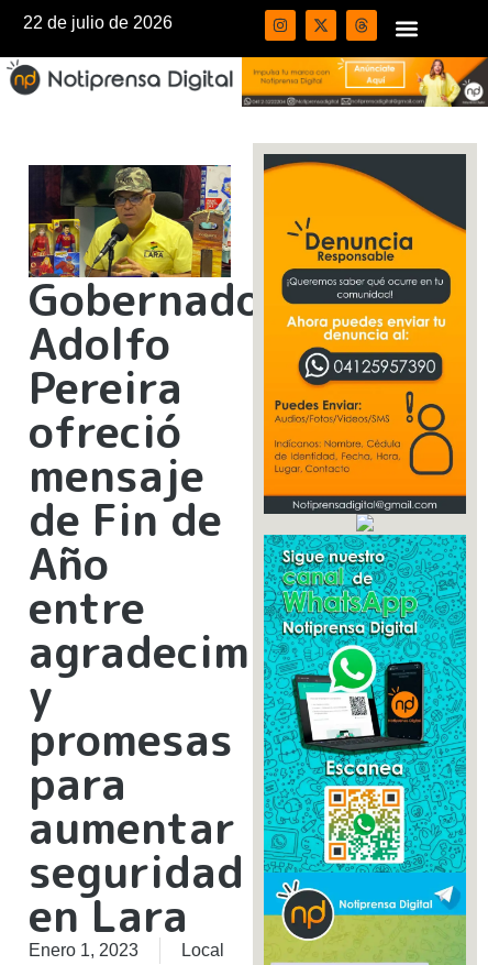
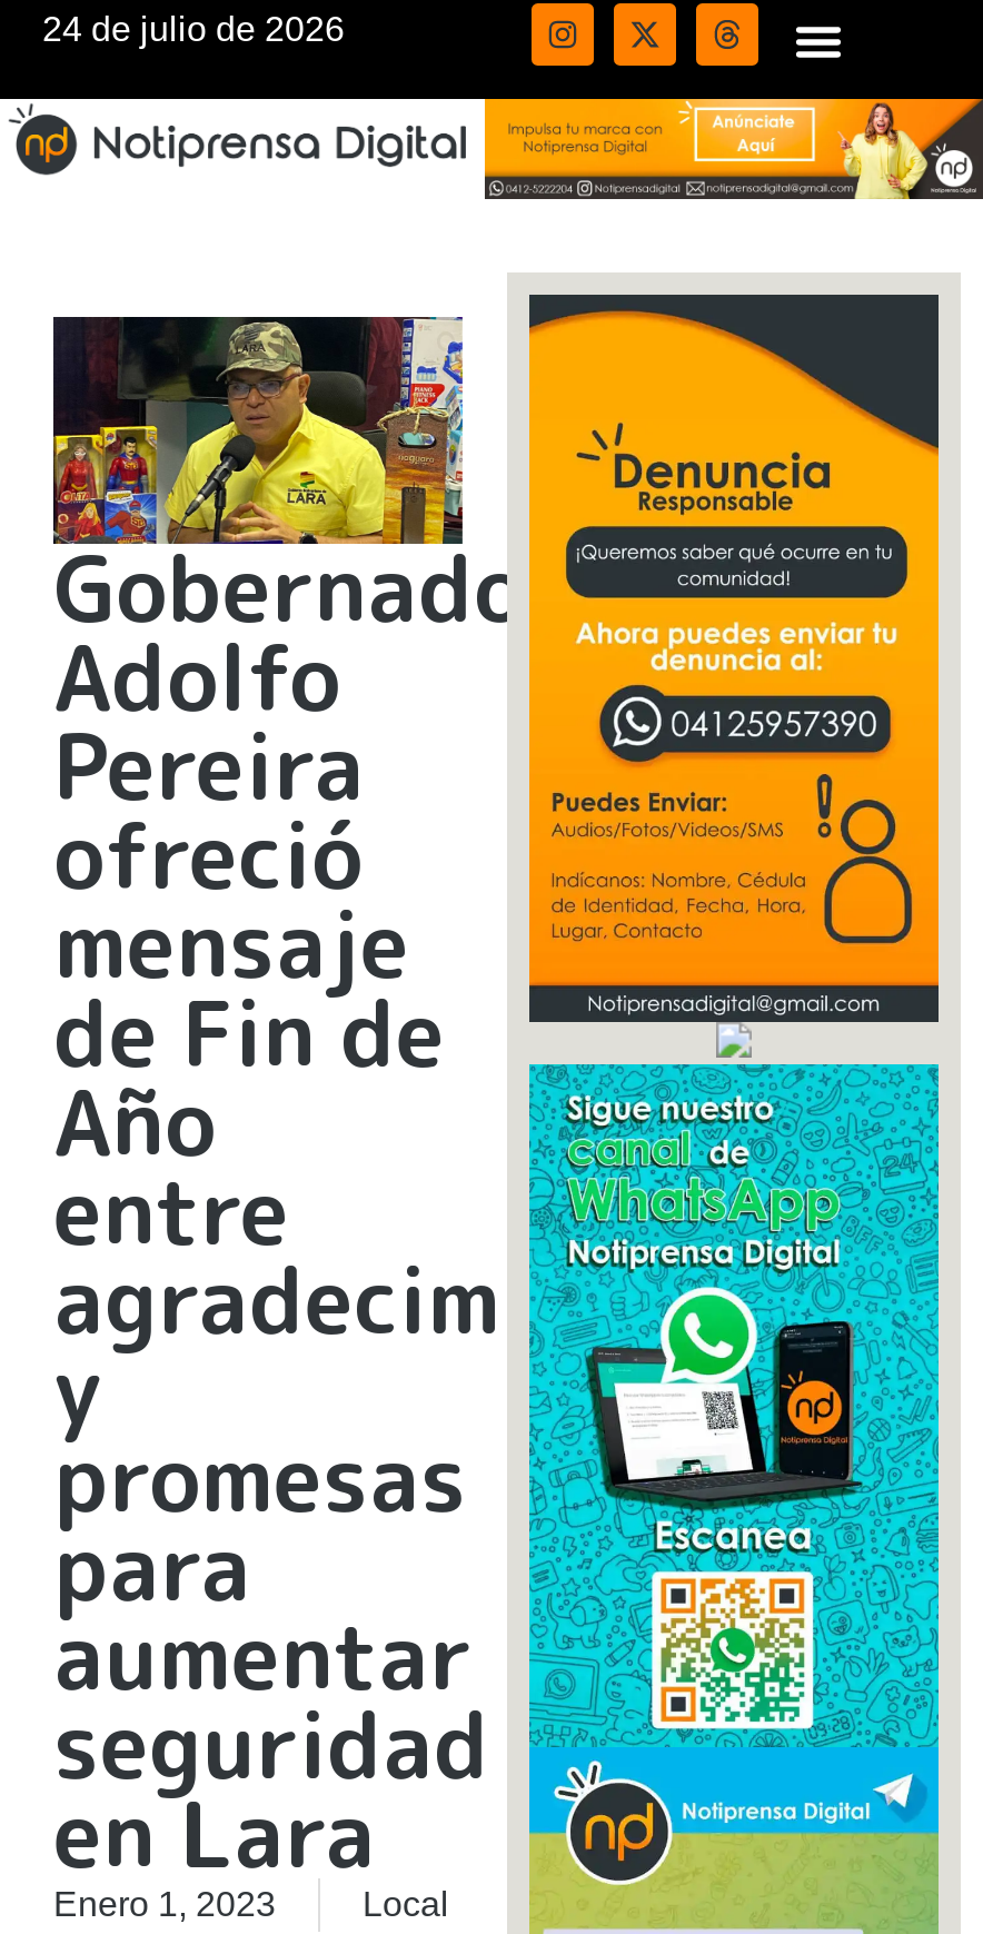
[23,13,173,32] 22 de julio de 2026 -> [42,10,345,48] 24 de julio de 2026

